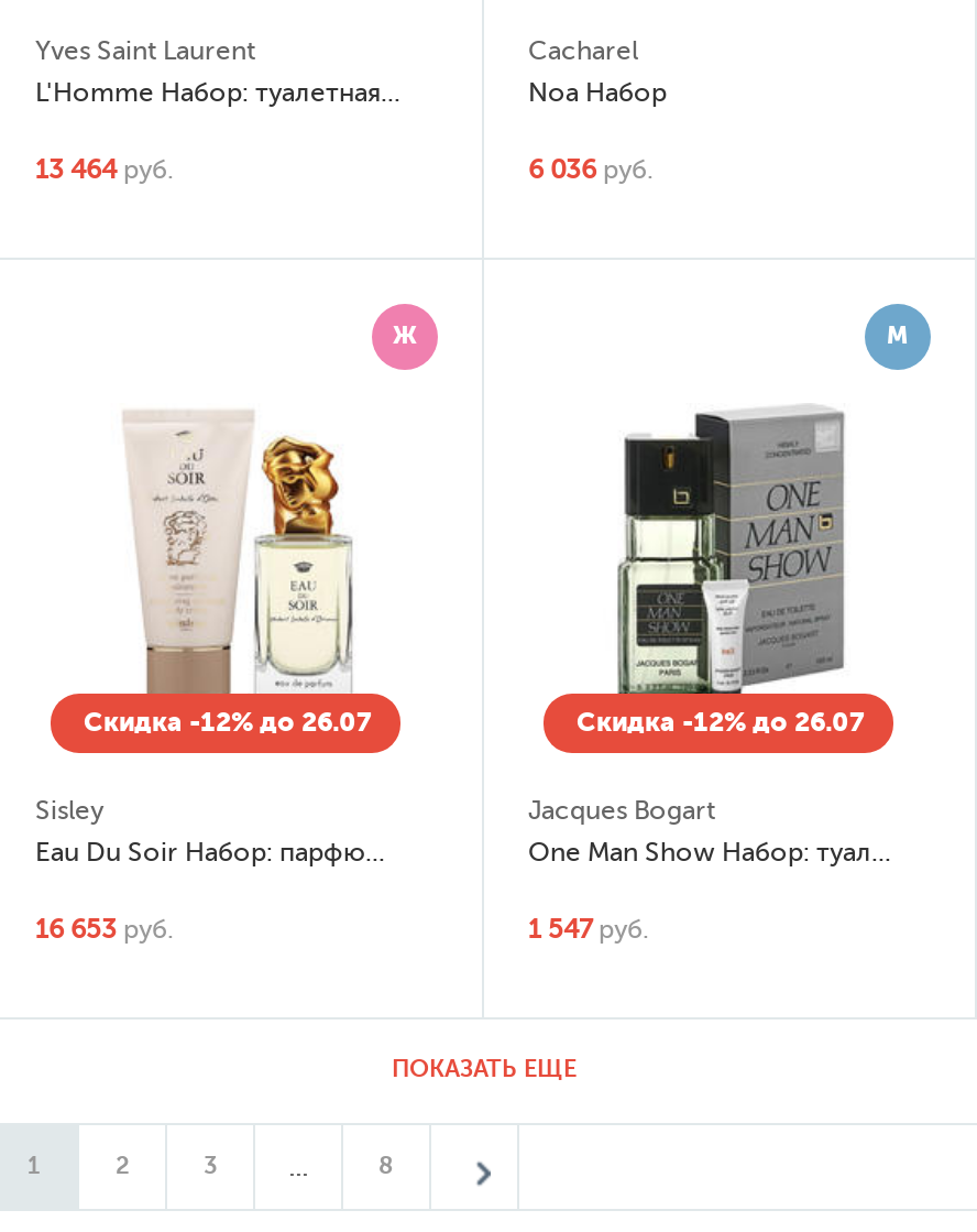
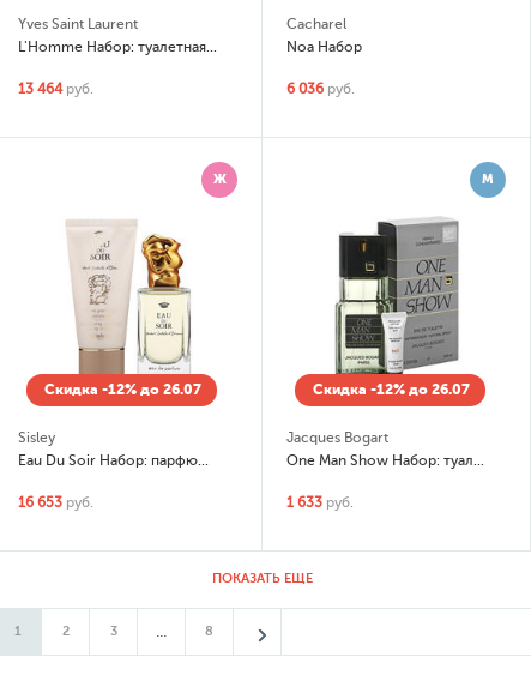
[528,914,649,945] 1 547 руб. -> [286,494,354,511] 1 633 руб.

